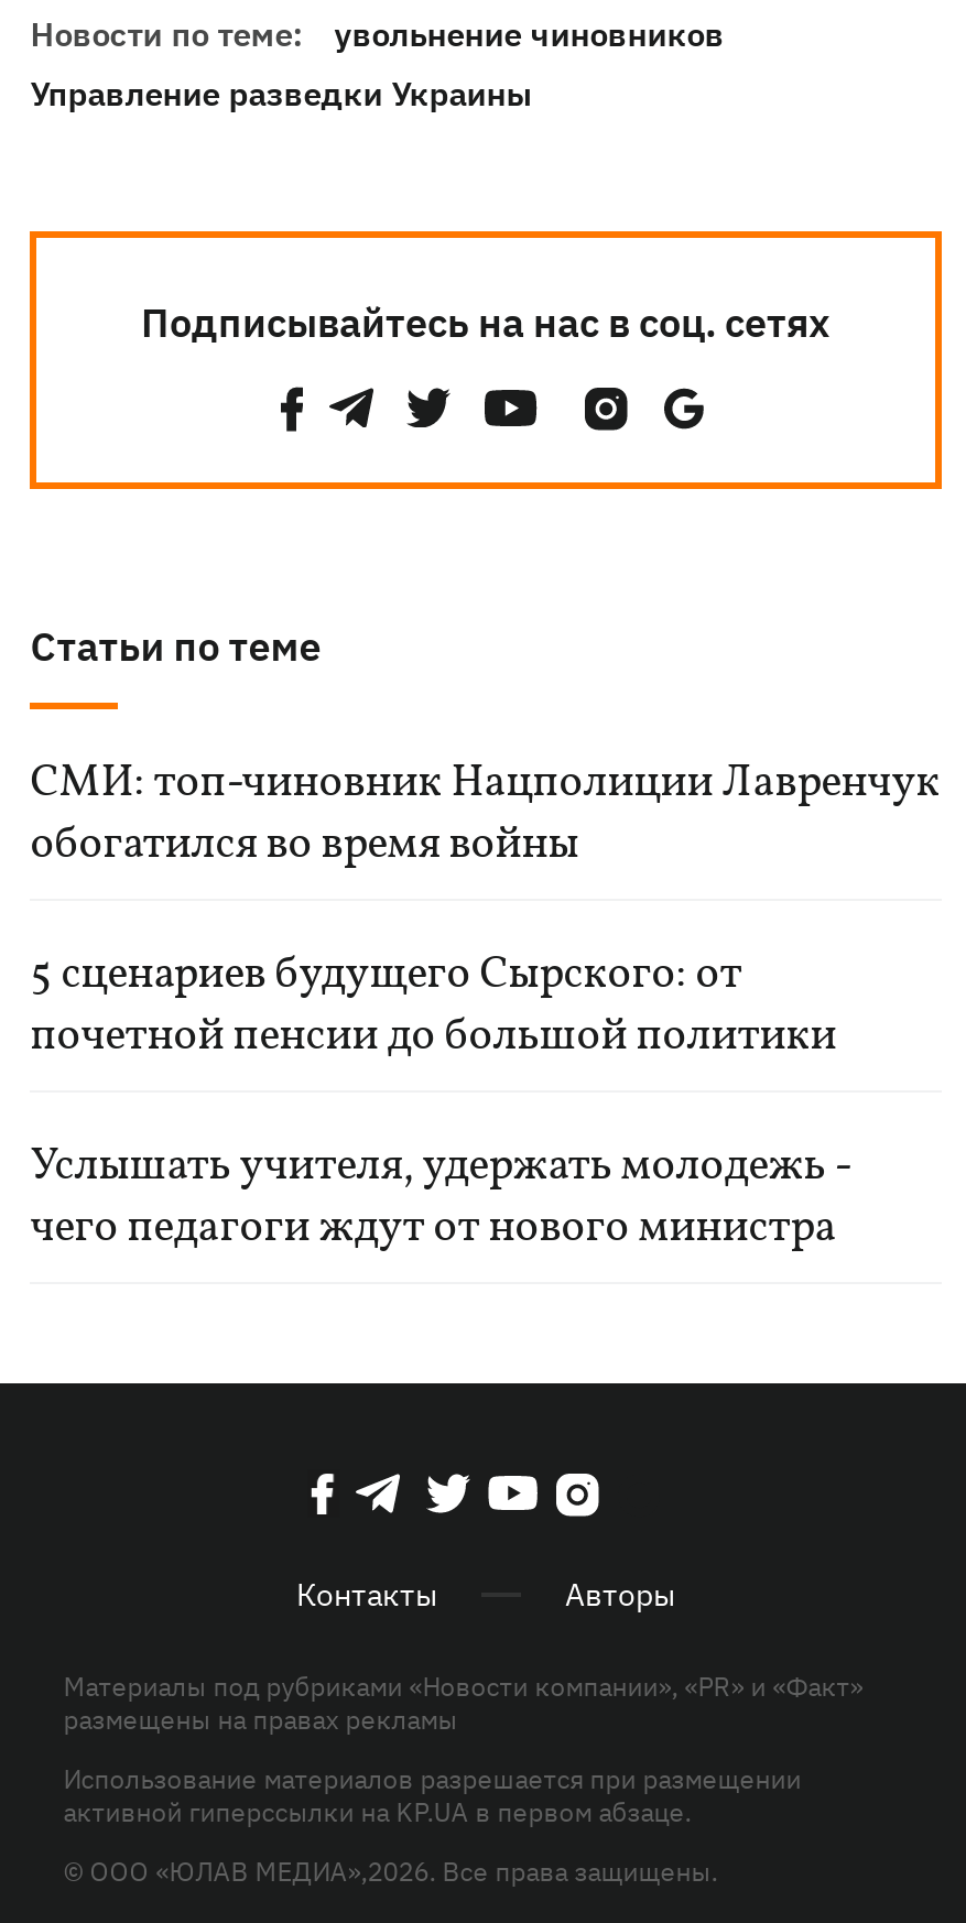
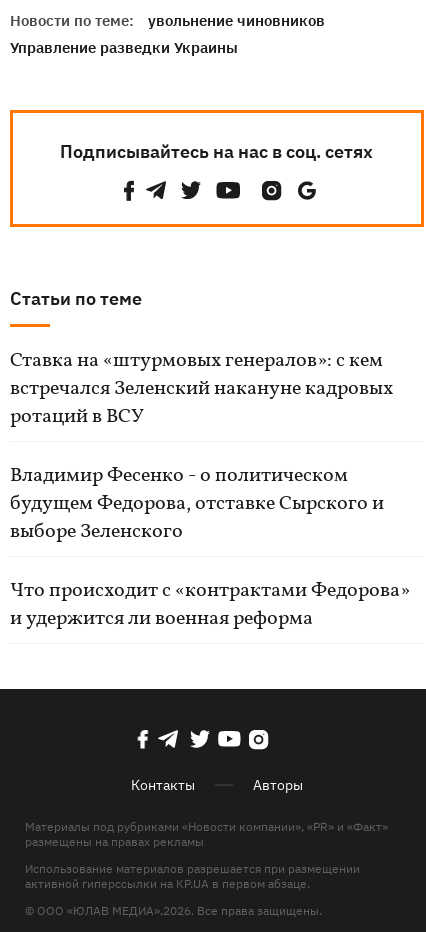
[30,753,940,877] СМИ: топ-чиновник Нацполиции Лавренчук | обогатился во время войны -> [10,347,393,431] Ставка на «штурмовых генералов»: с кем | встречался Зеленский накануне кадровых | ротаций в ВСУ
[30,945,836,1068] 5 сценариев будущего Сырского: от | почетной пенсии до большой политики -> [10,462,384,546] Владимир Фесенко - о политическом | будущем Федорова, отставке Сырского и | выборе Зеленского
[30,1137,852,1260] Услышать учителя, удержать молодежь - | чего педагоги ждут от нового министра -> [10,577,410,633] Что происходит с «контрактами Федорова» | и удержится ли военная реформа

